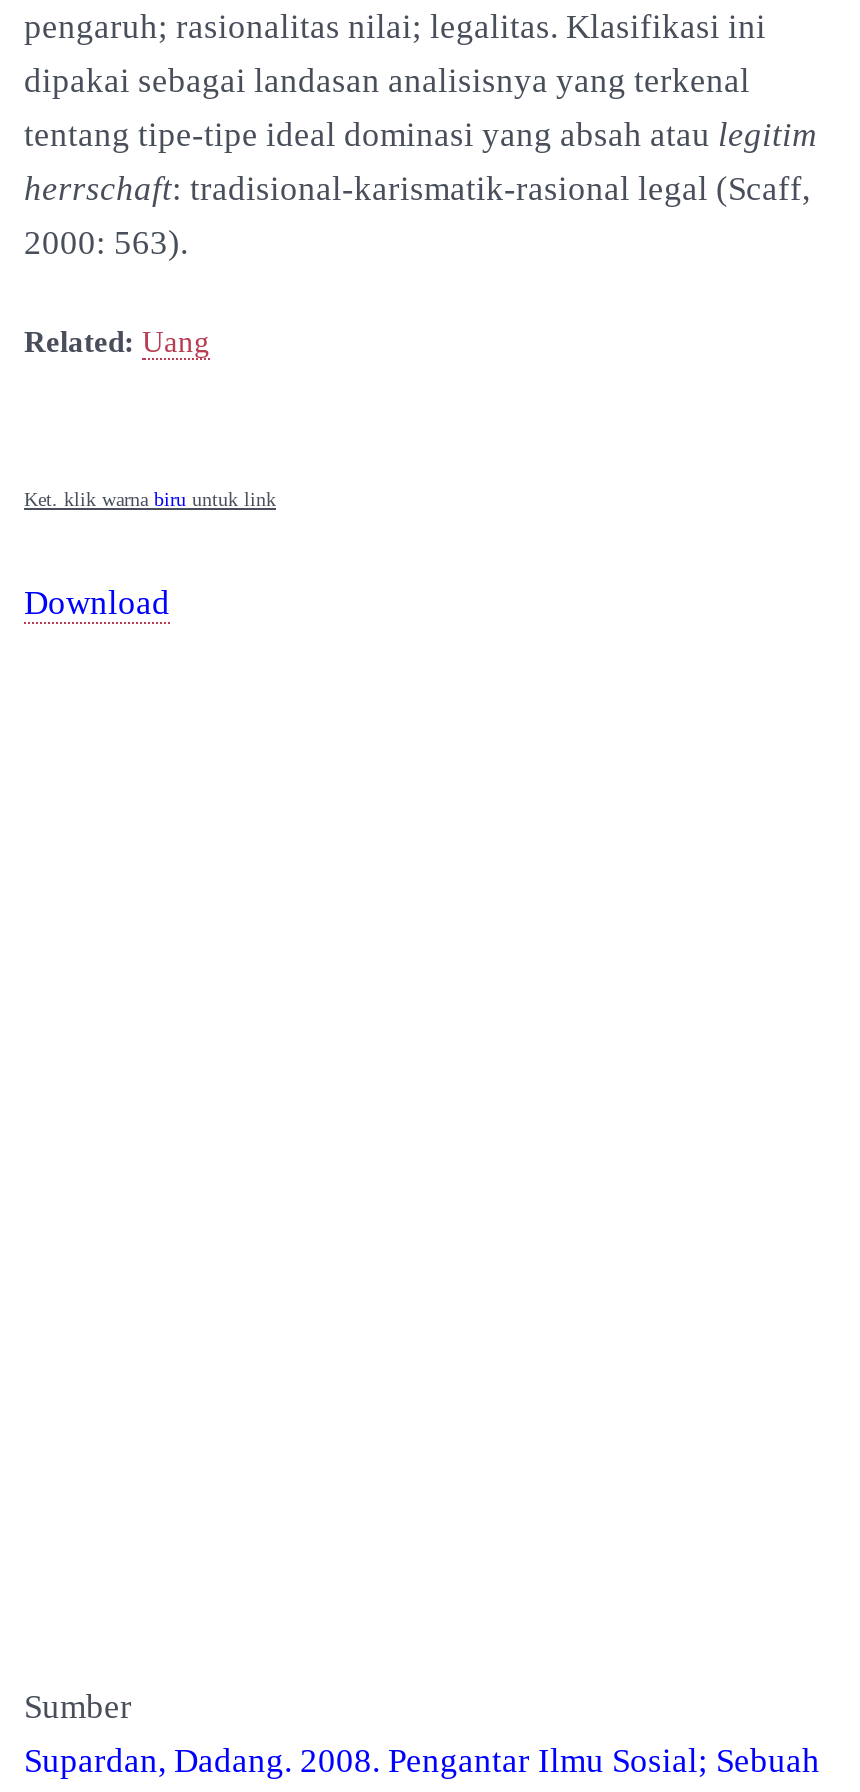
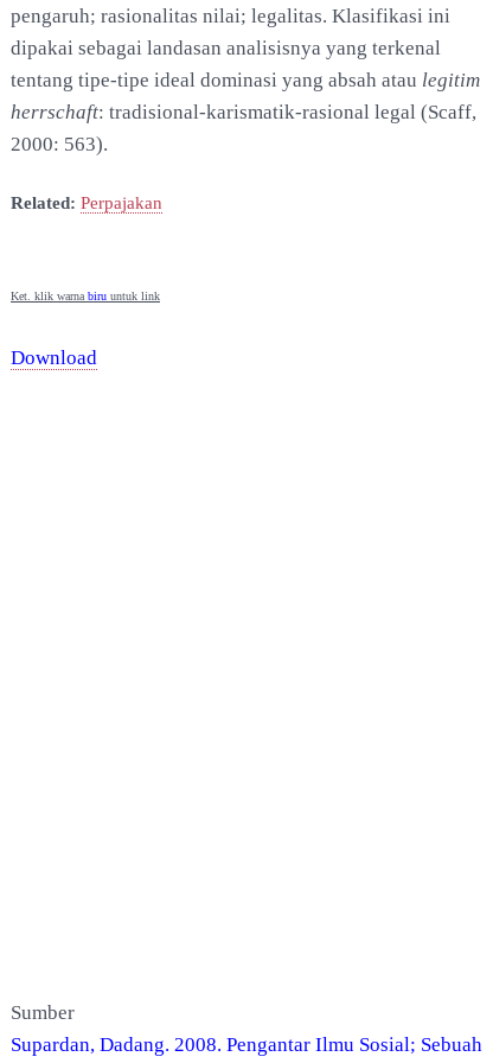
[24,326,210,358] Related: Uang -> [11,193,162,212] Related: Perpajakan

